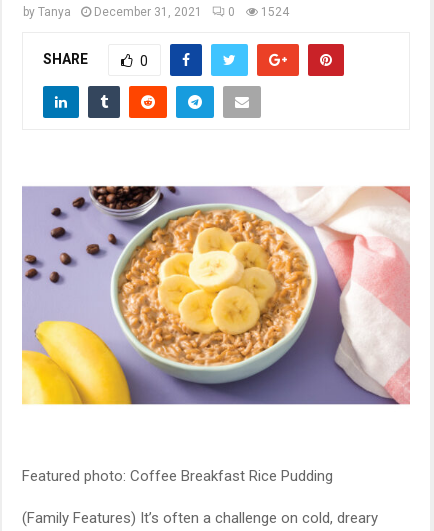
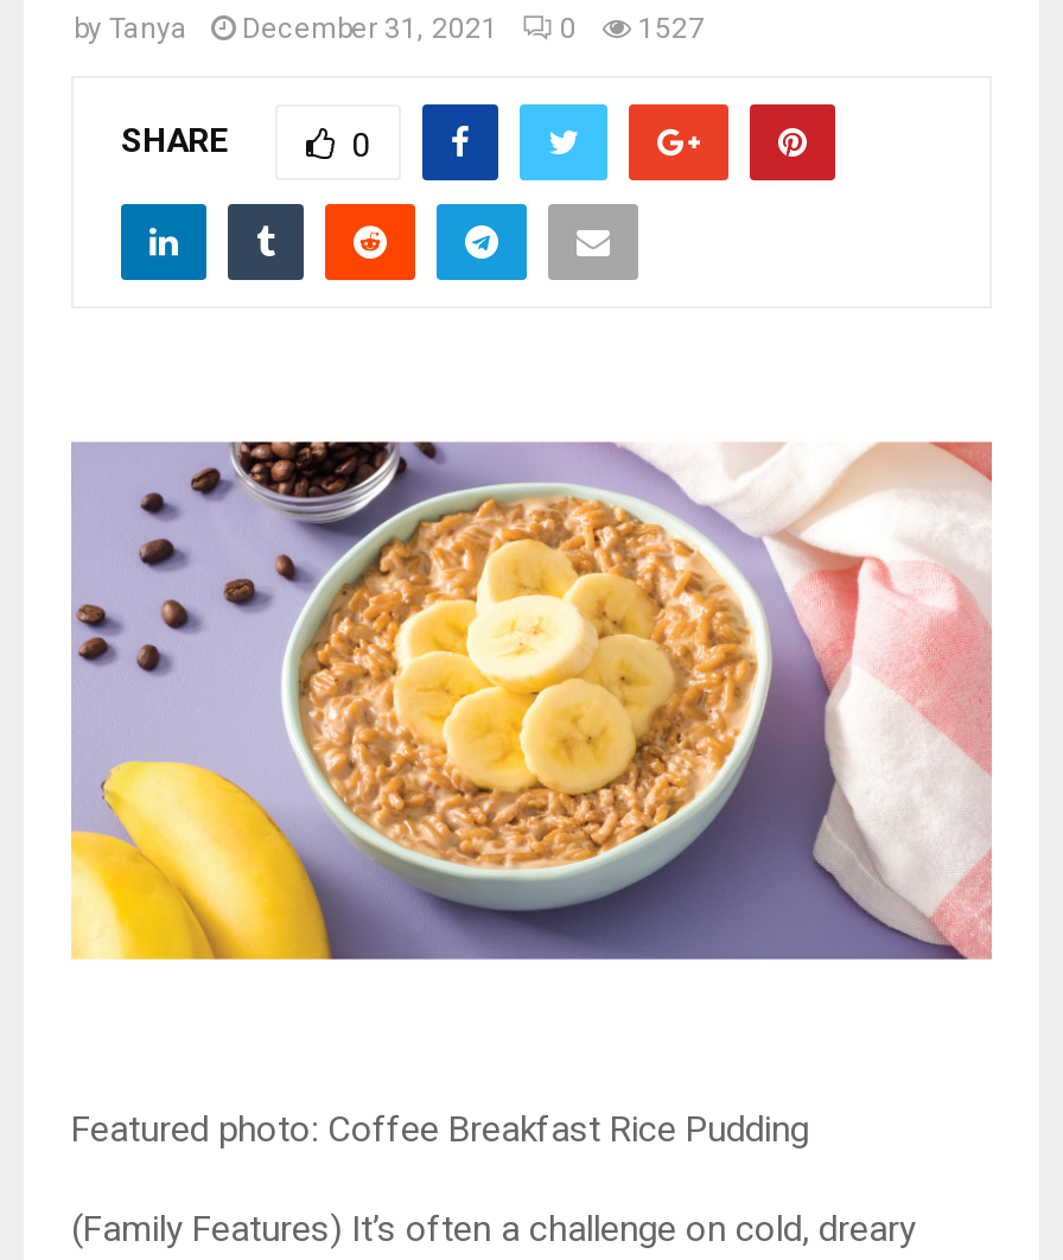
[261,5,289,19] 1524 -> [638,12,705,45] 1527

